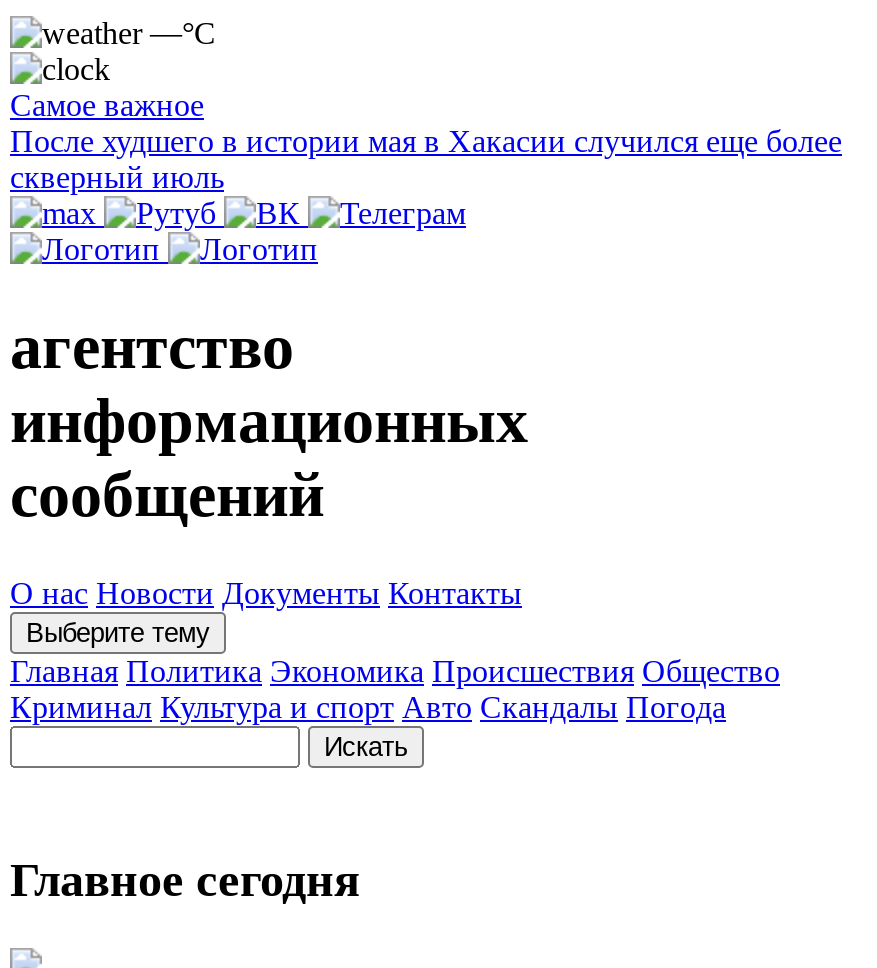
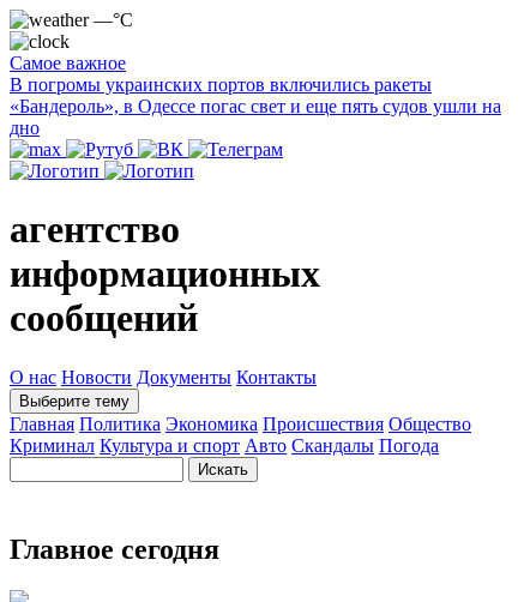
[10,124,842,194] После худшего в истории мая в Хакасии случился еще более | скверный июль -> [10,74,501,138] В погромы украинских портов включились ракеты | «Бандероль», в Одессе погас свет и еще пять судов ушли на | дно

